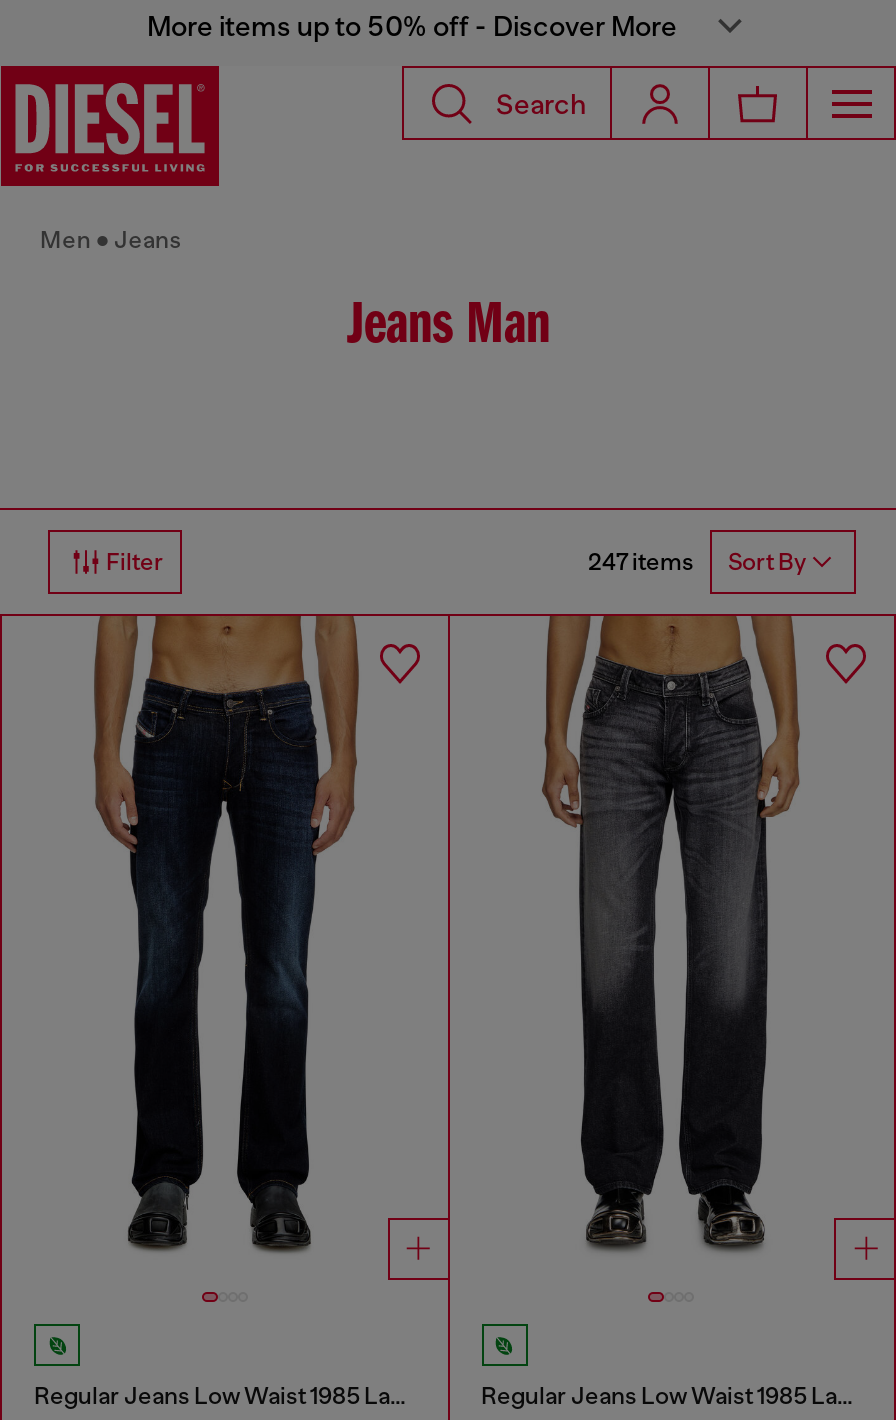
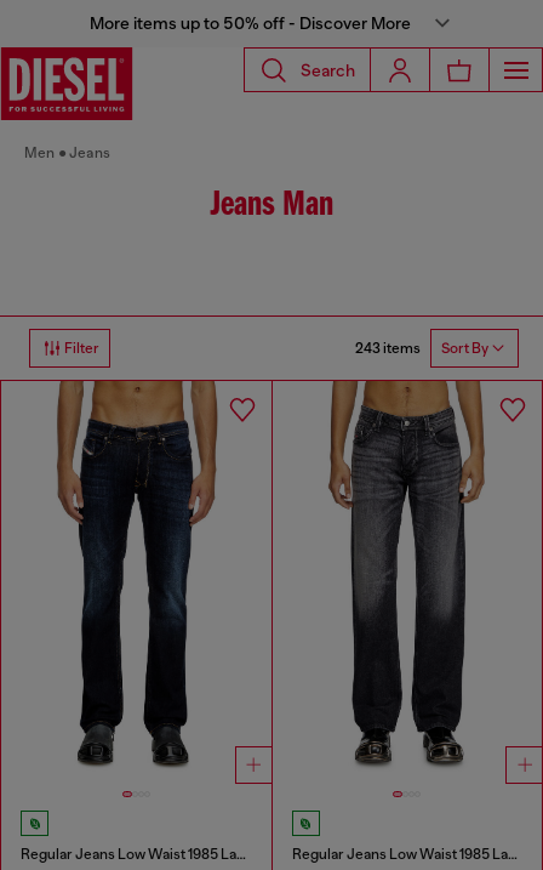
[588,548,806,577] 247 items Sort By -> [355,340,488,357] 243 items Sort By

